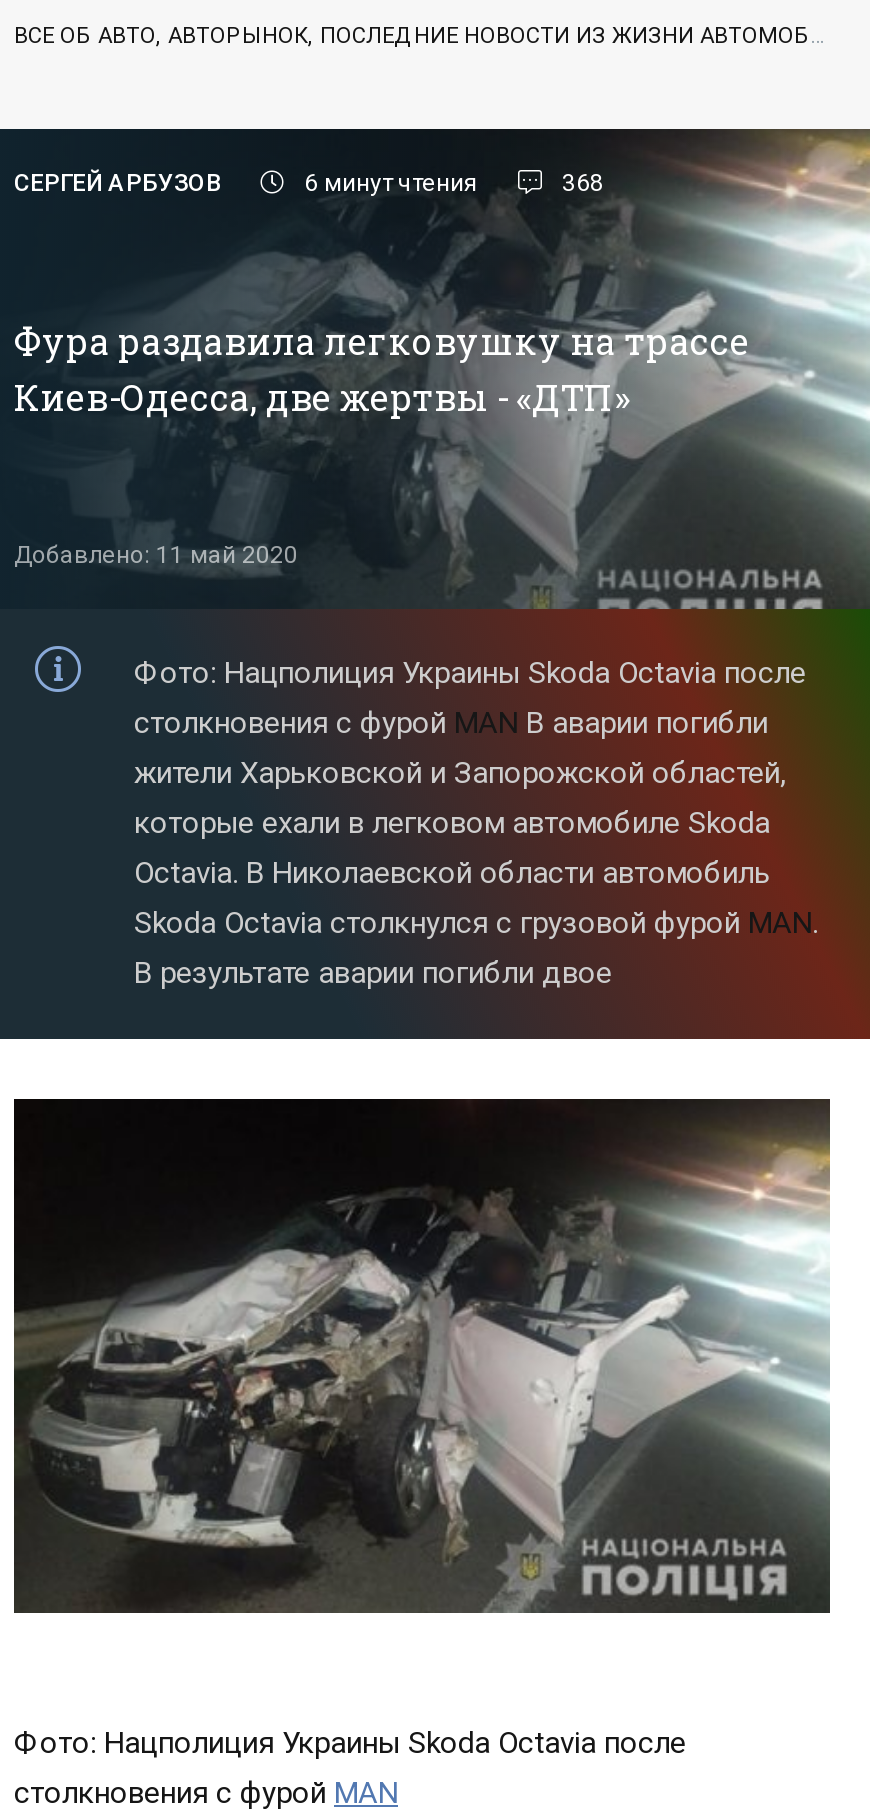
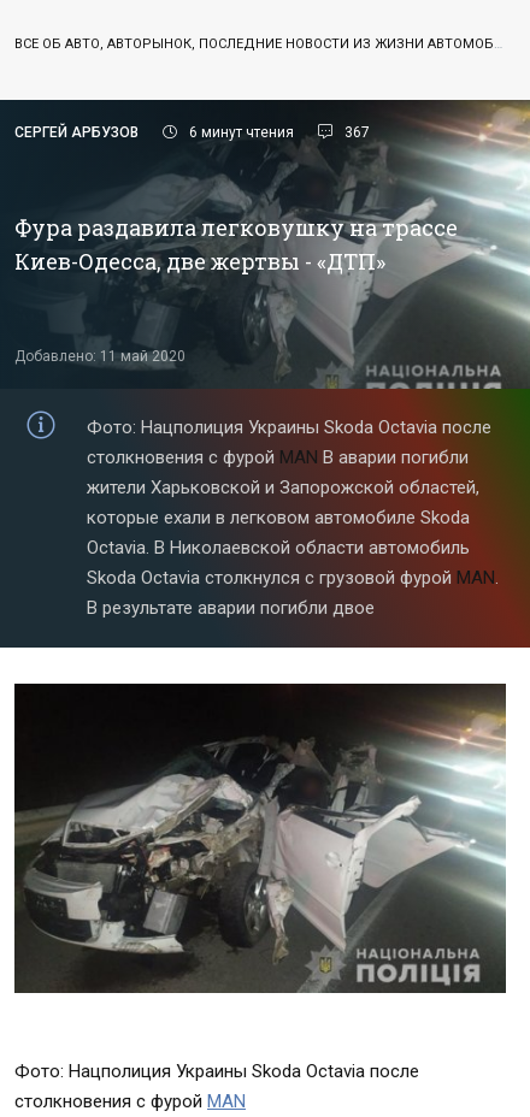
[562,169,604,197] 368 -> [344,124,370,141] 367

